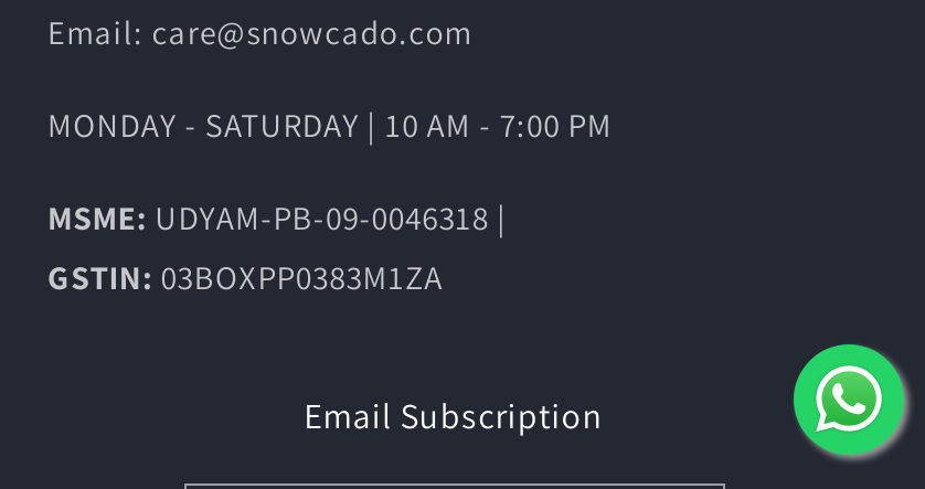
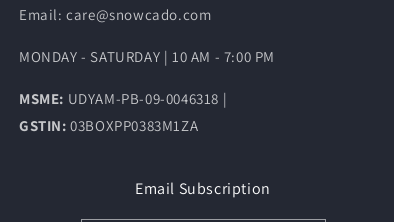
[791,342,913,464] [image] -> none

